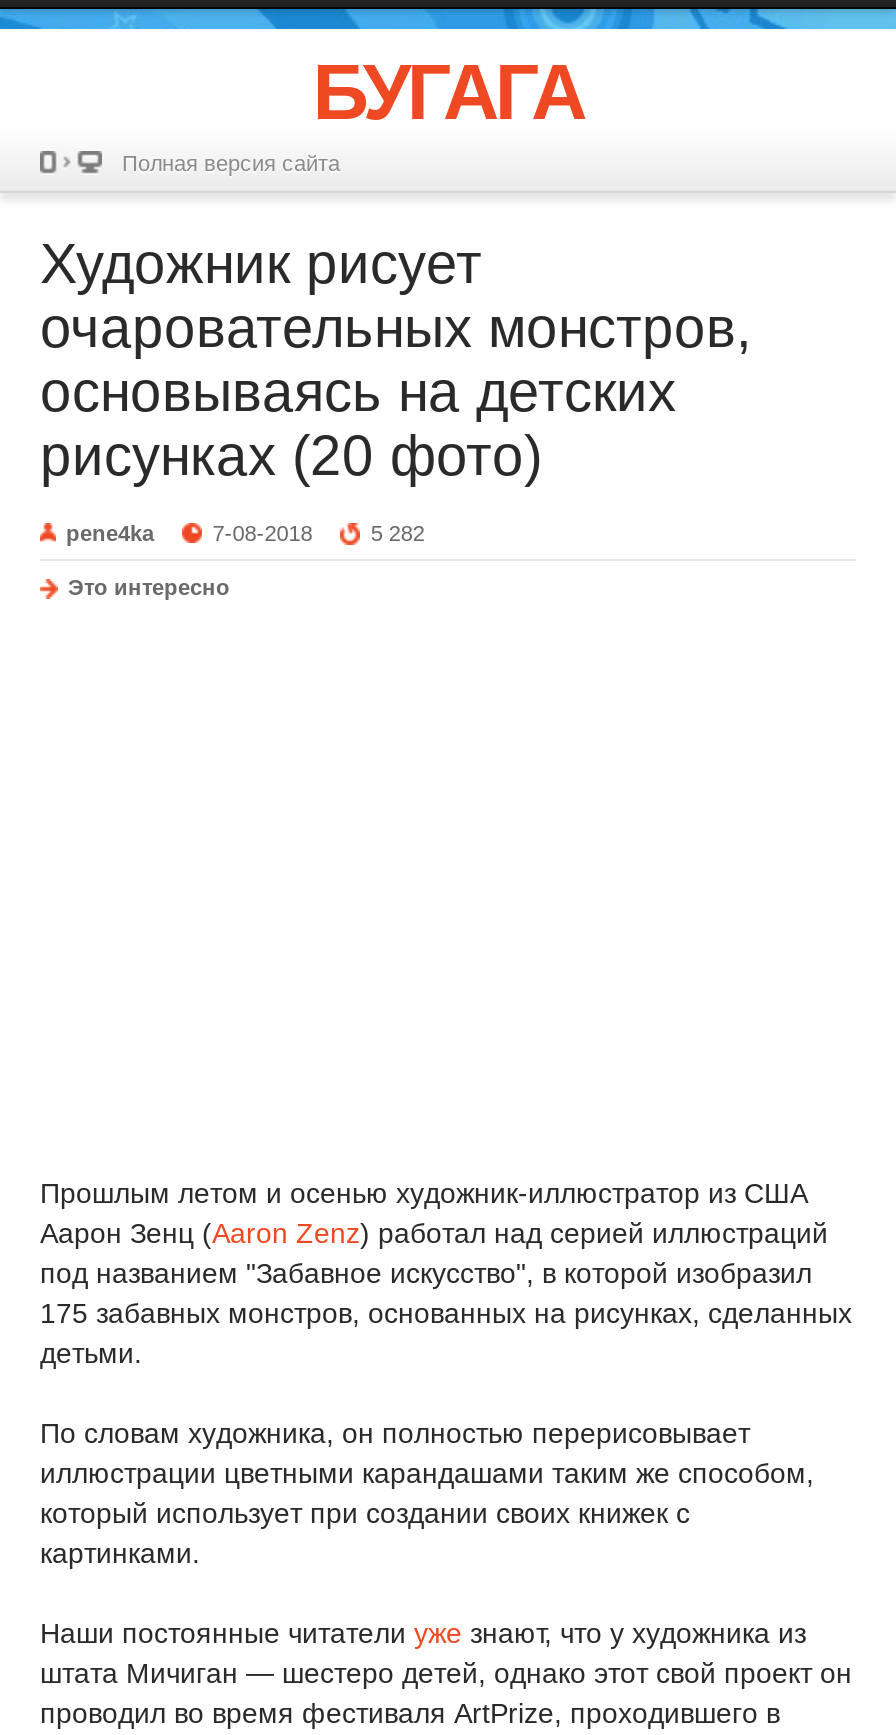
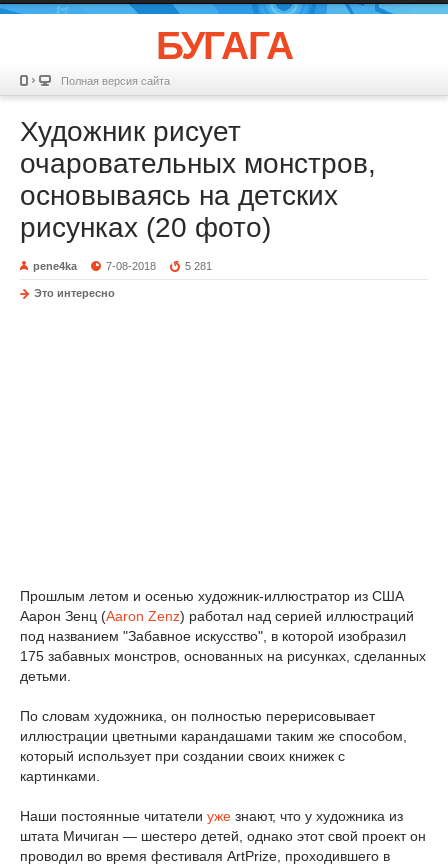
[371,521,425,545] 5 282 -> [185,260,212,272] 5 281

